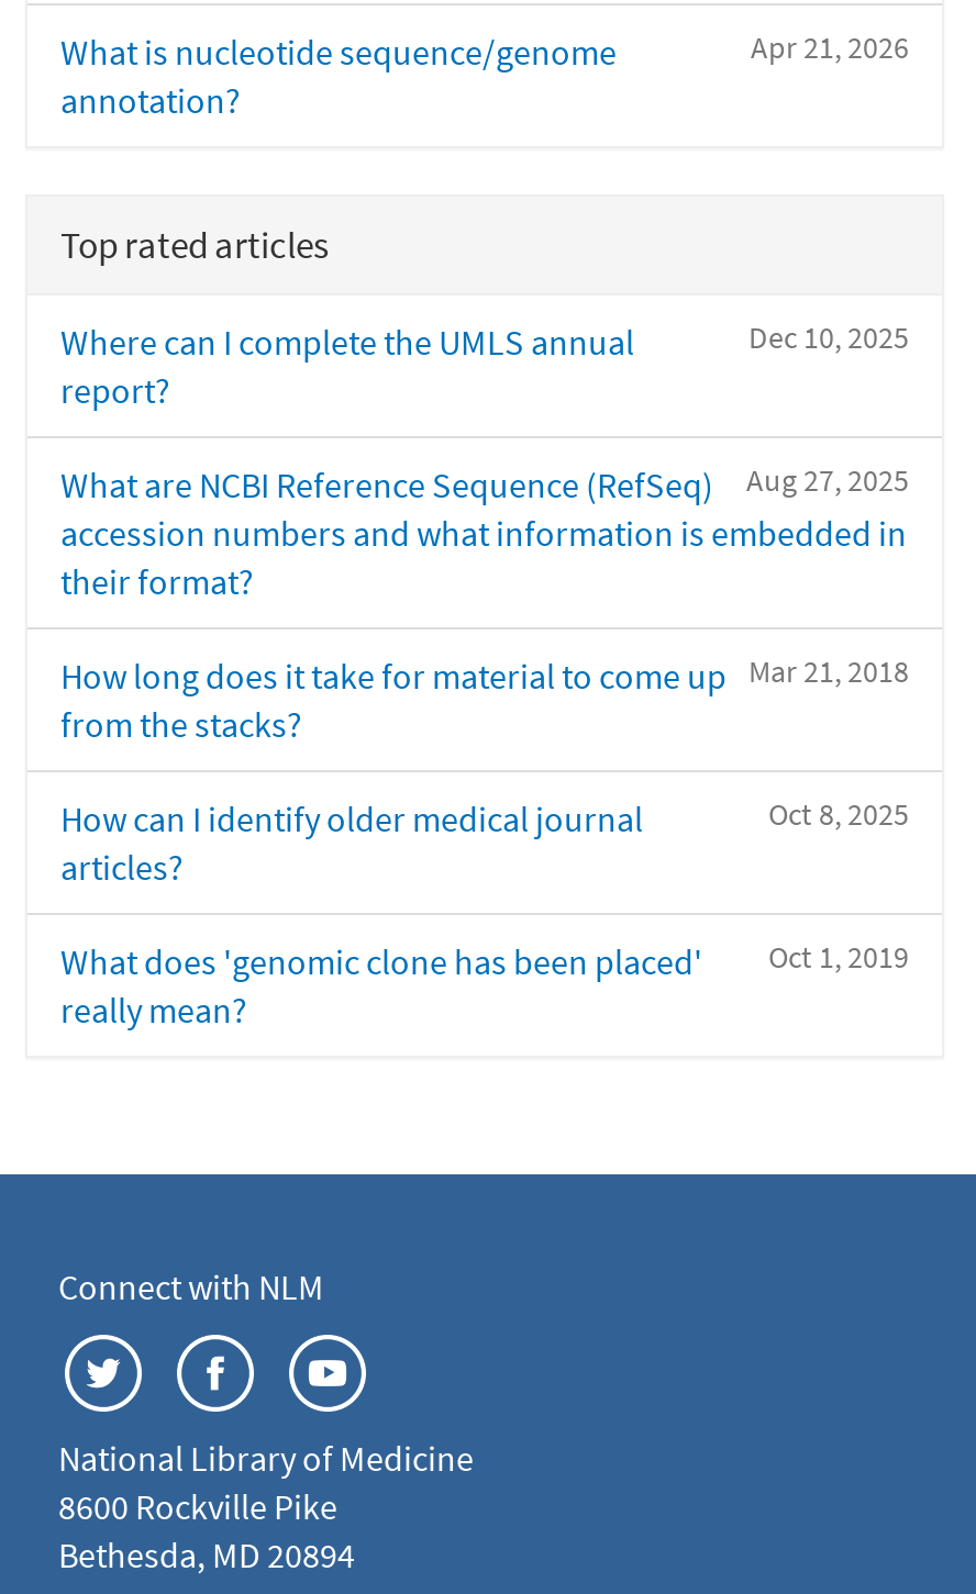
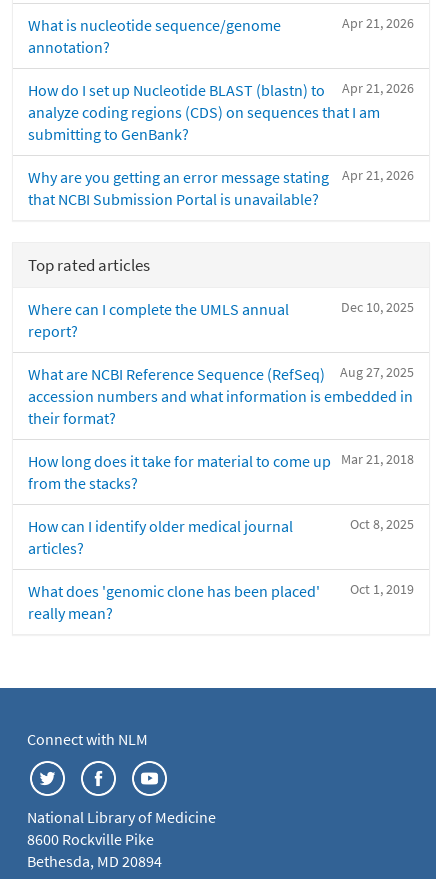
none -> [28,79,414,209] Apr 21, 2026 | How do I set up Nucleotide BLAST (blastn) to | analyze coding regions (CDS) on sequences that I am | submitting to GenBank? | Apr 21, 2026 | Why are you getting an error message stating | that NCBI Submission Portal is unavailable?

